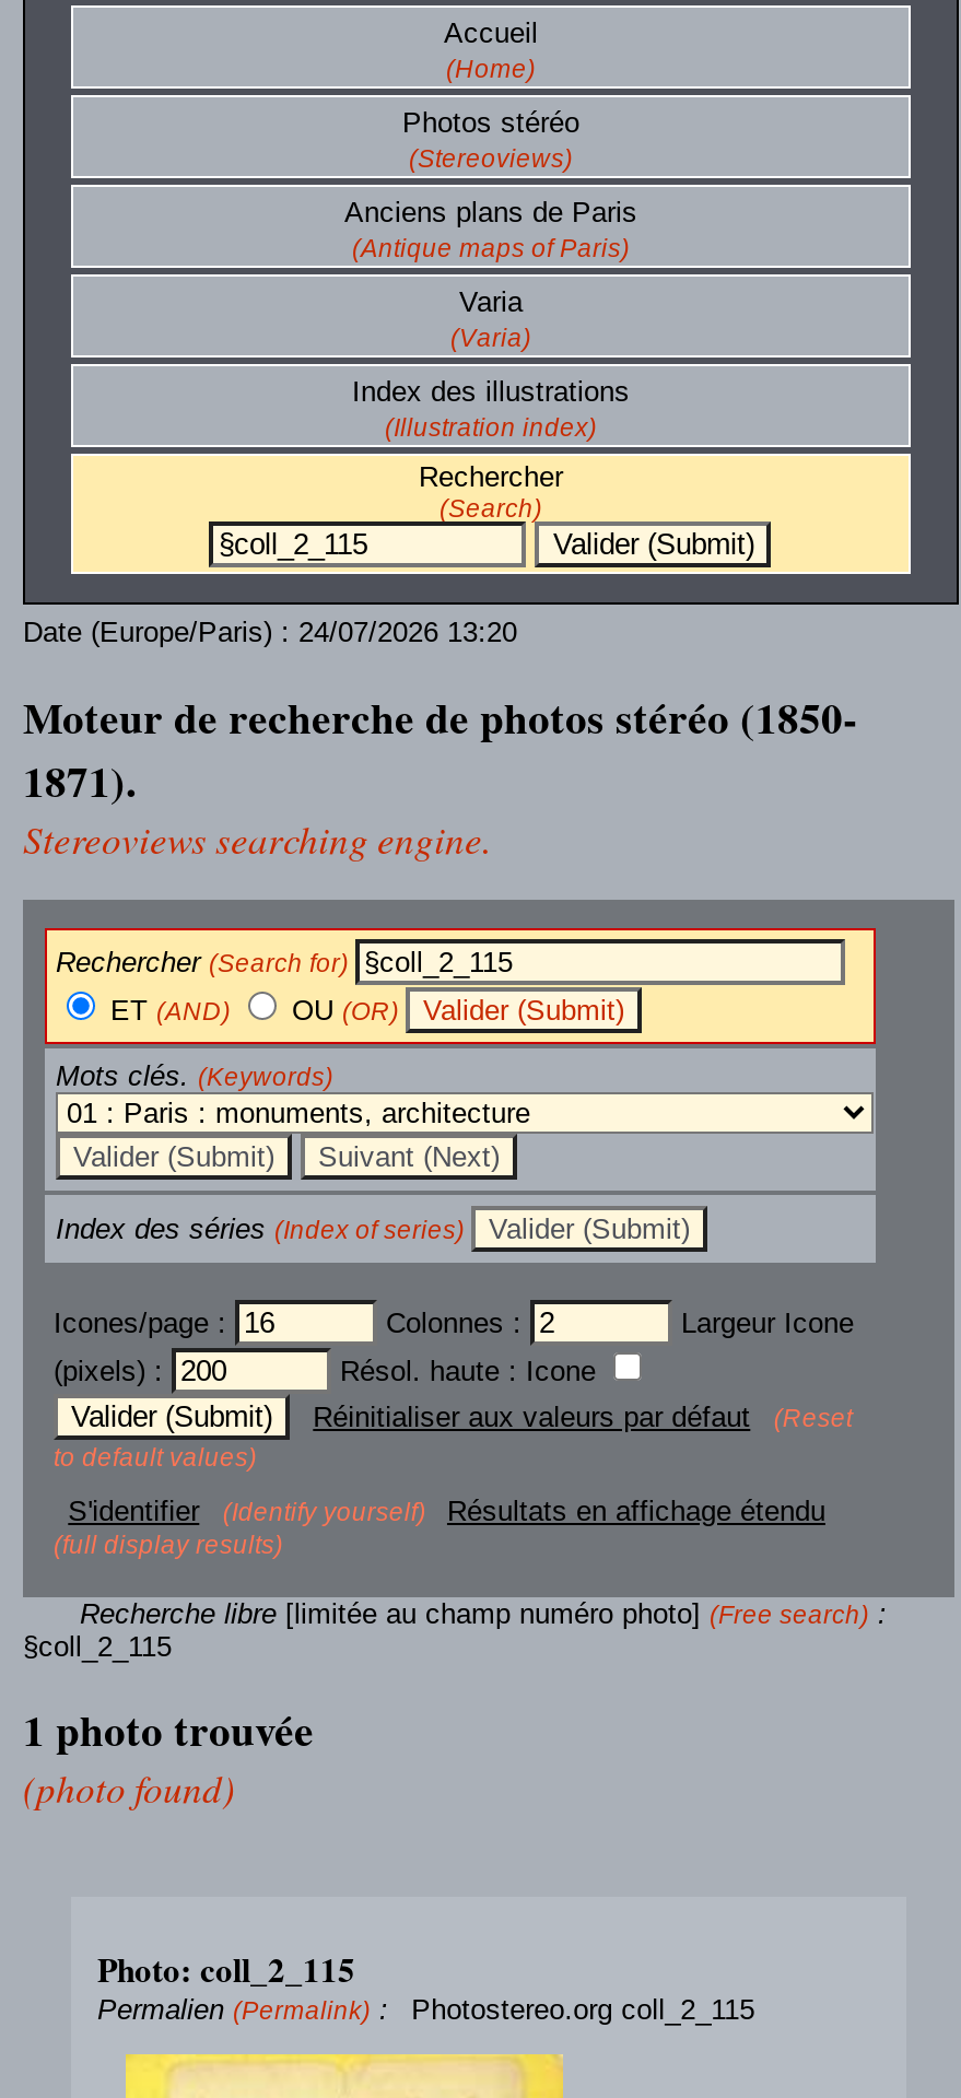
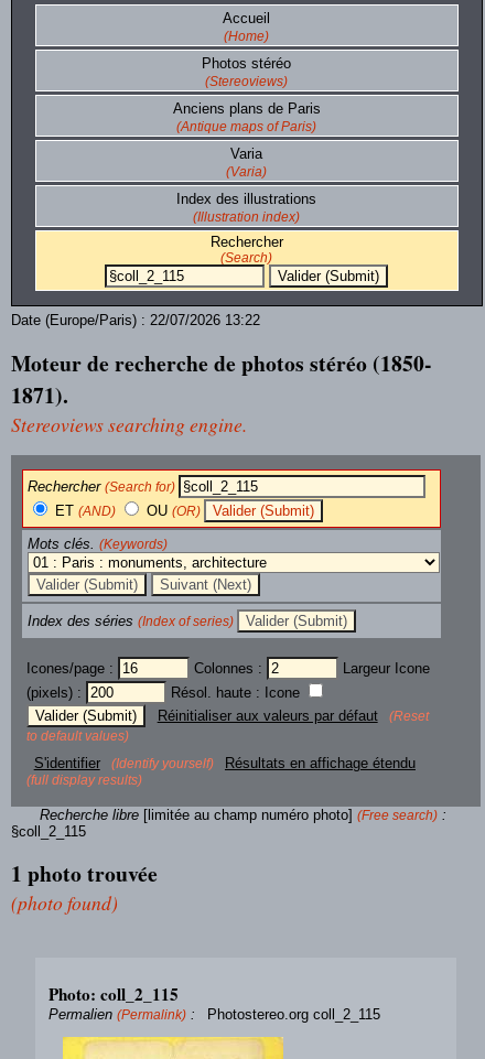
[23,616,517,649] Date (Europe/Paris) : 24/07/2026 13:20 -> [11,312,260,329] Date (Europe/Paris) : 22/07/2026 13:22

